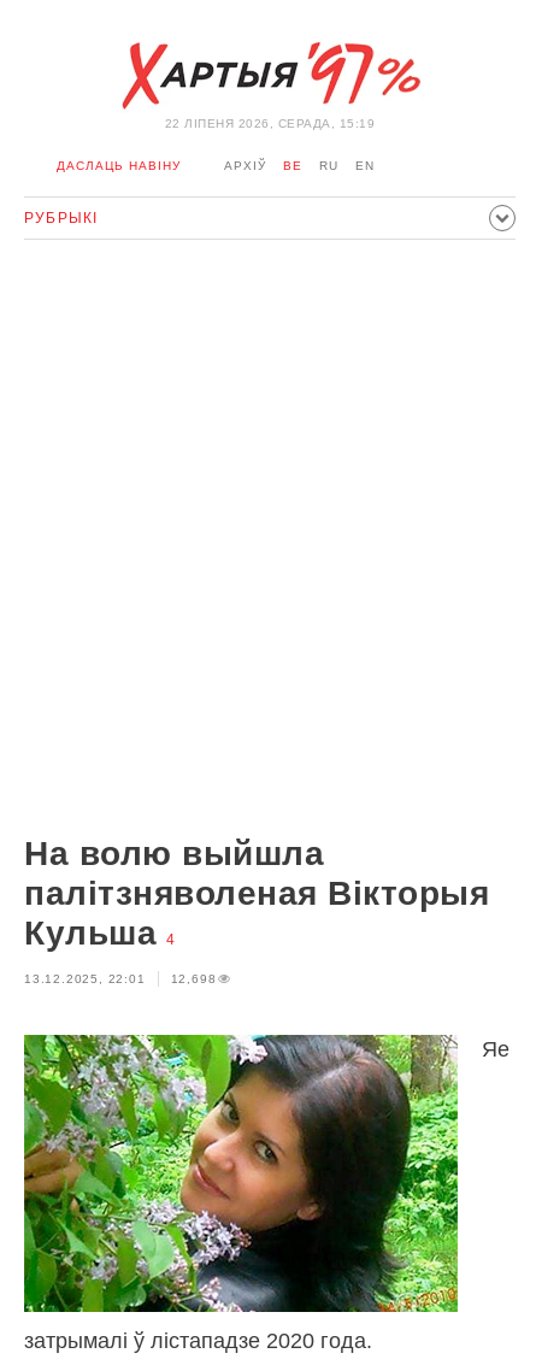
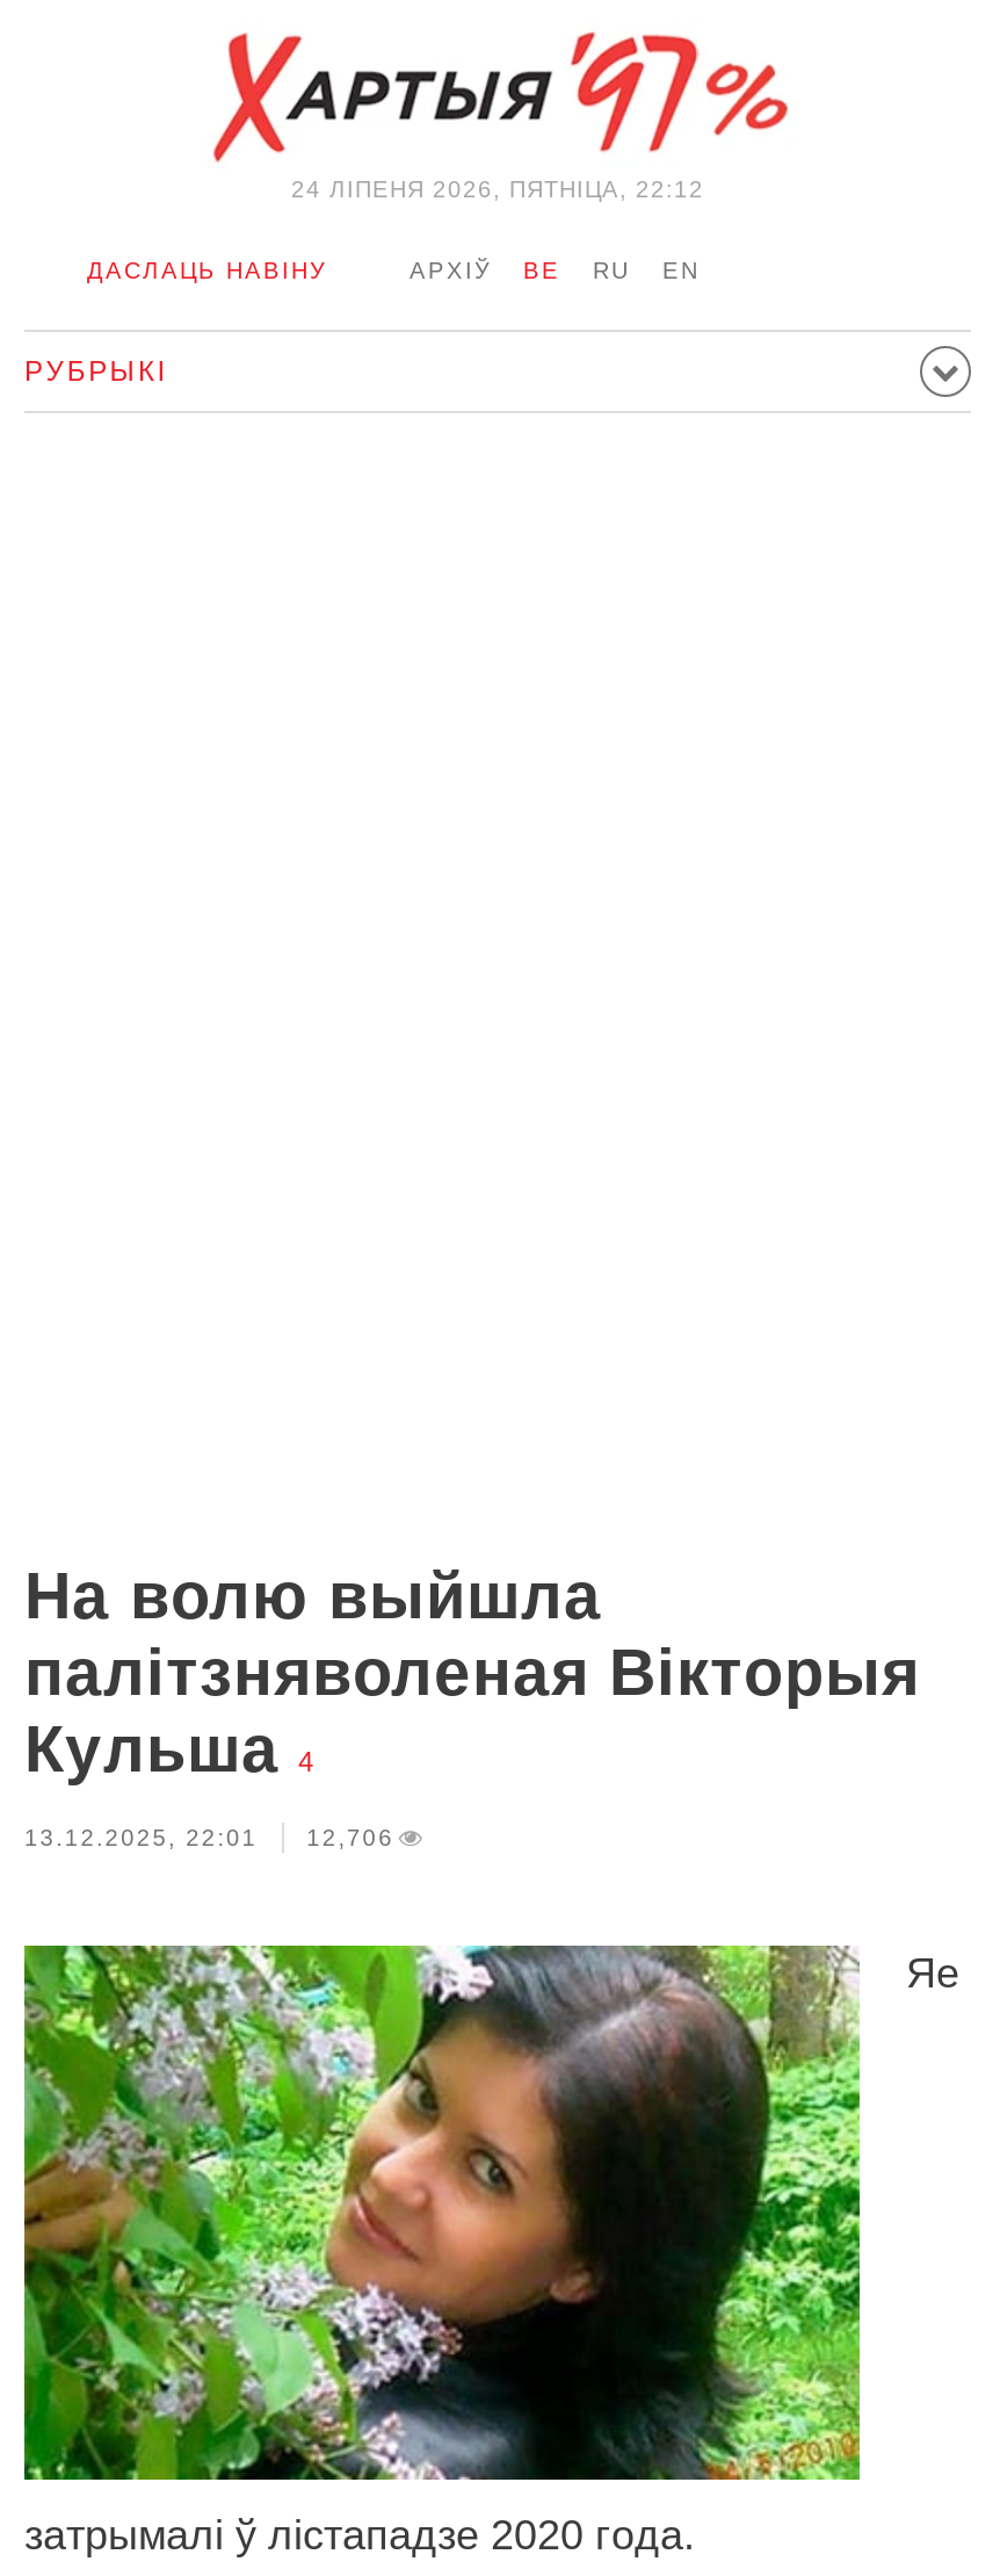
[165,117,375,130] 22 ЛIПЕНЯ 2026, СЕРАДА, 15:19 -> [291,176,704,202] 24 ЛIПЕНЯ 2026, ПЯТНІЦА, 22:12
[24,972,216,985] 13.12.2025, 22:01 12,698 -> [24,1825,394,1850] 13.12.2025, 22:01 12,706

